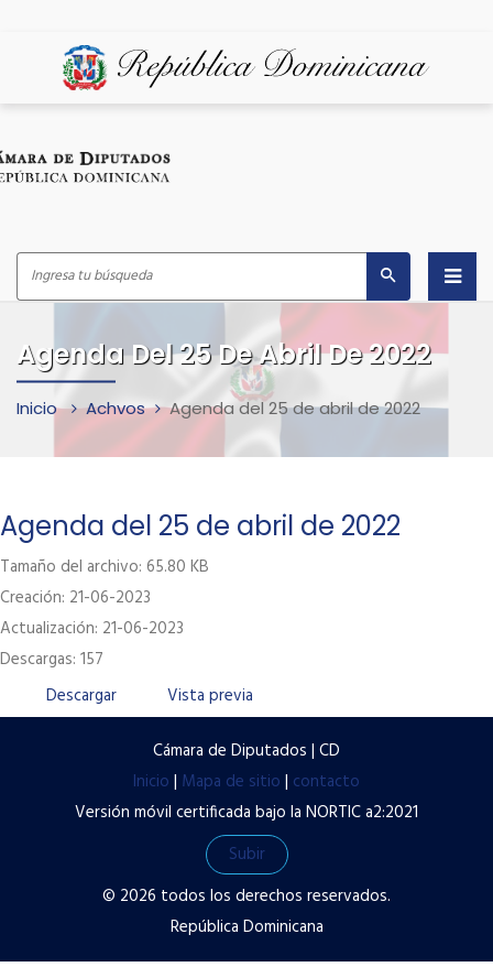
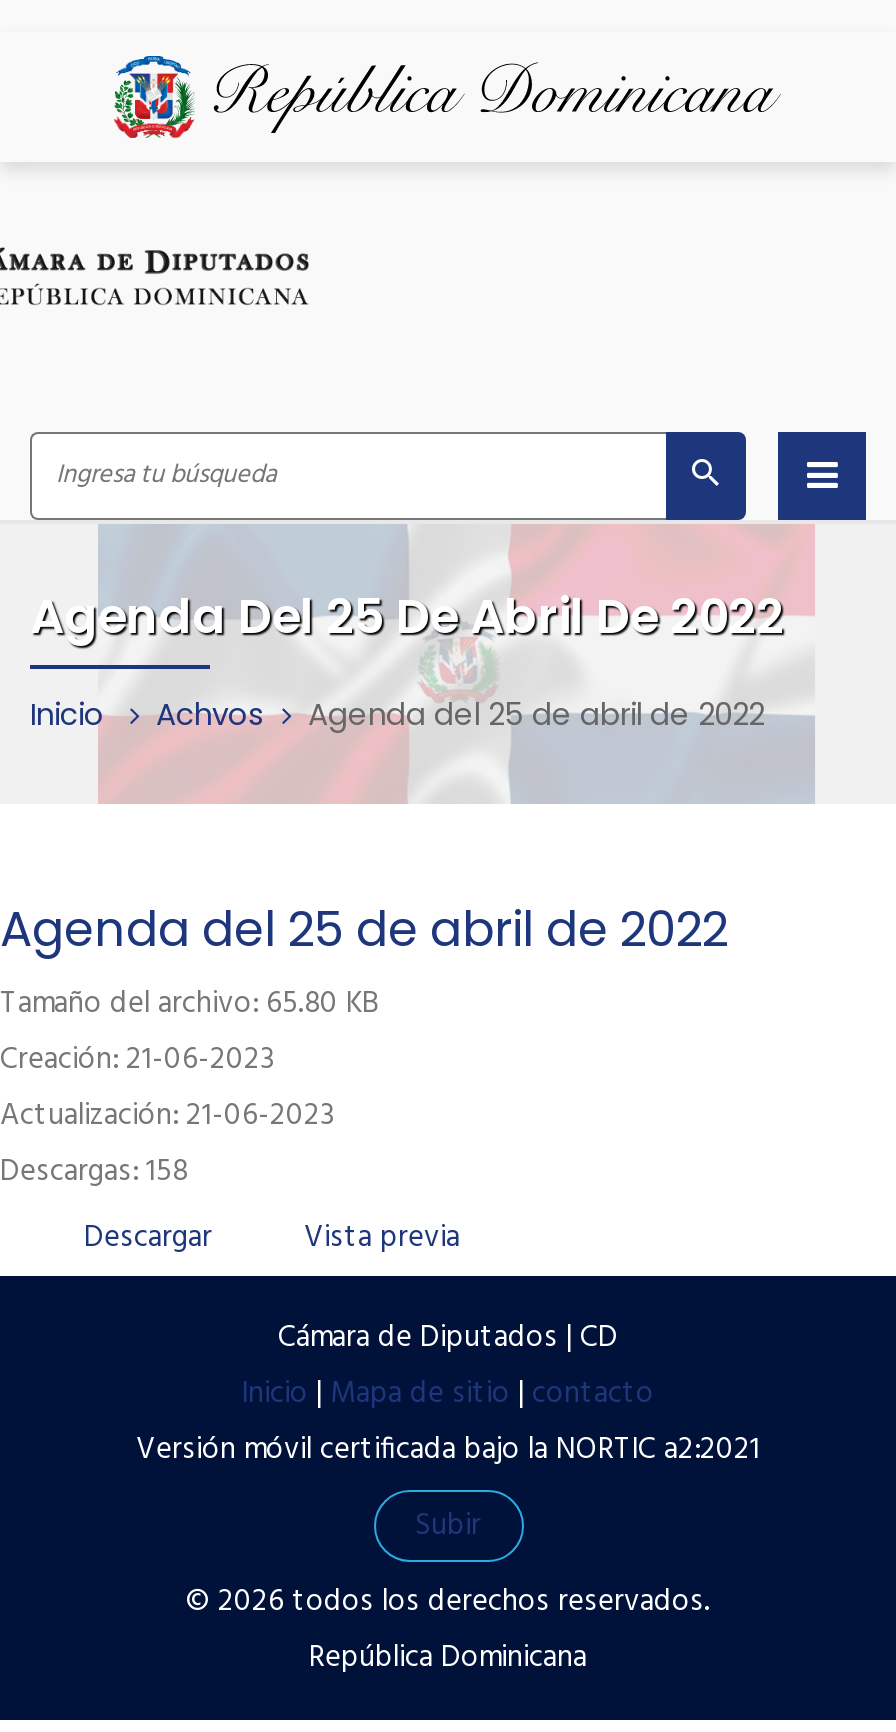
[0,646,103,673] Descargas: 157 -> [0,1148,188,1196] Descargas: 158

